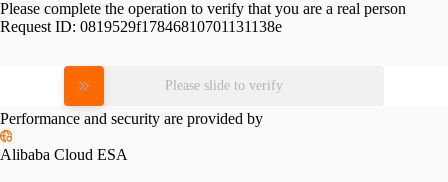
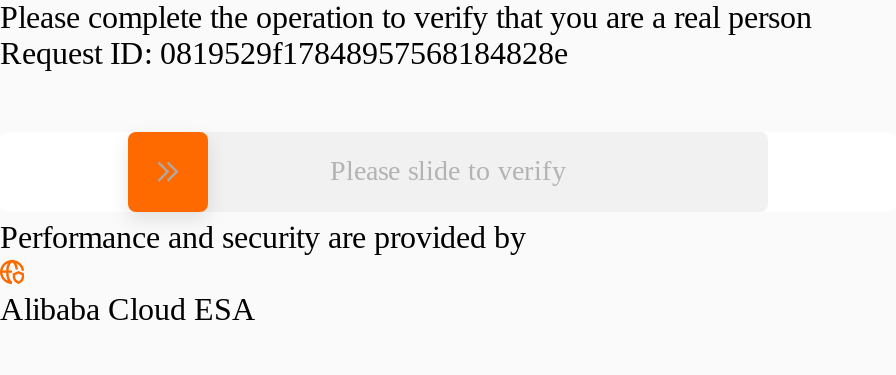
[0,18,282,35] Request ID: 0819529f17846810701131138e -> [0,36,568,70] Request ID: 0819529f17848957568184828e

